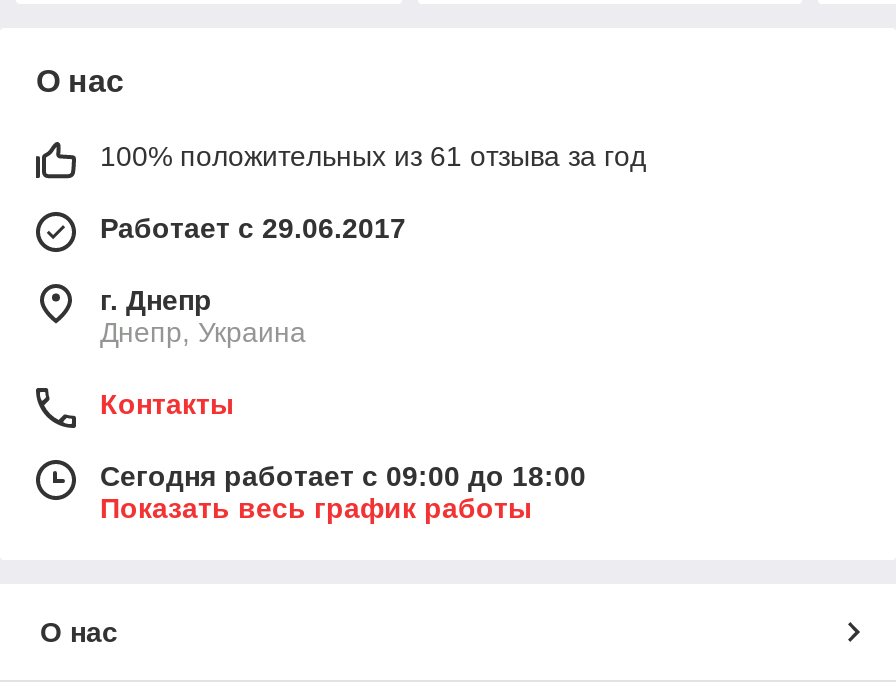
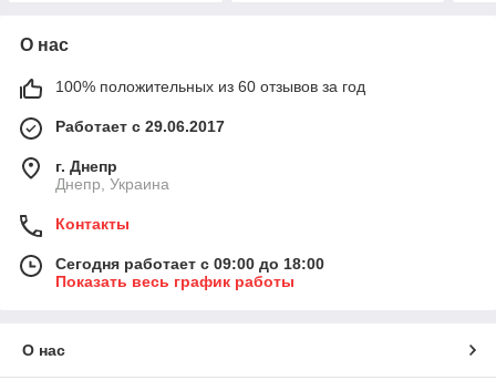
[100,141,646,173] 100% положительных из 61 отзыва за год -> [55,78,365,96] 100% положительных из 60 отзывов за год

